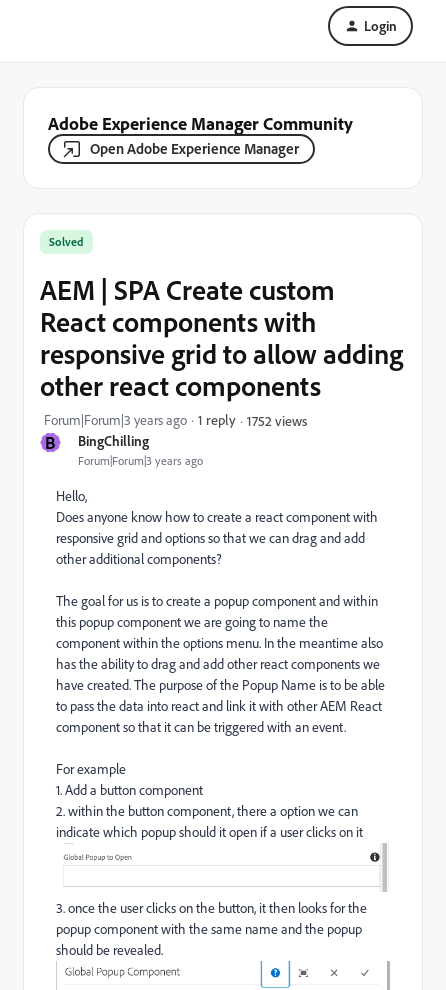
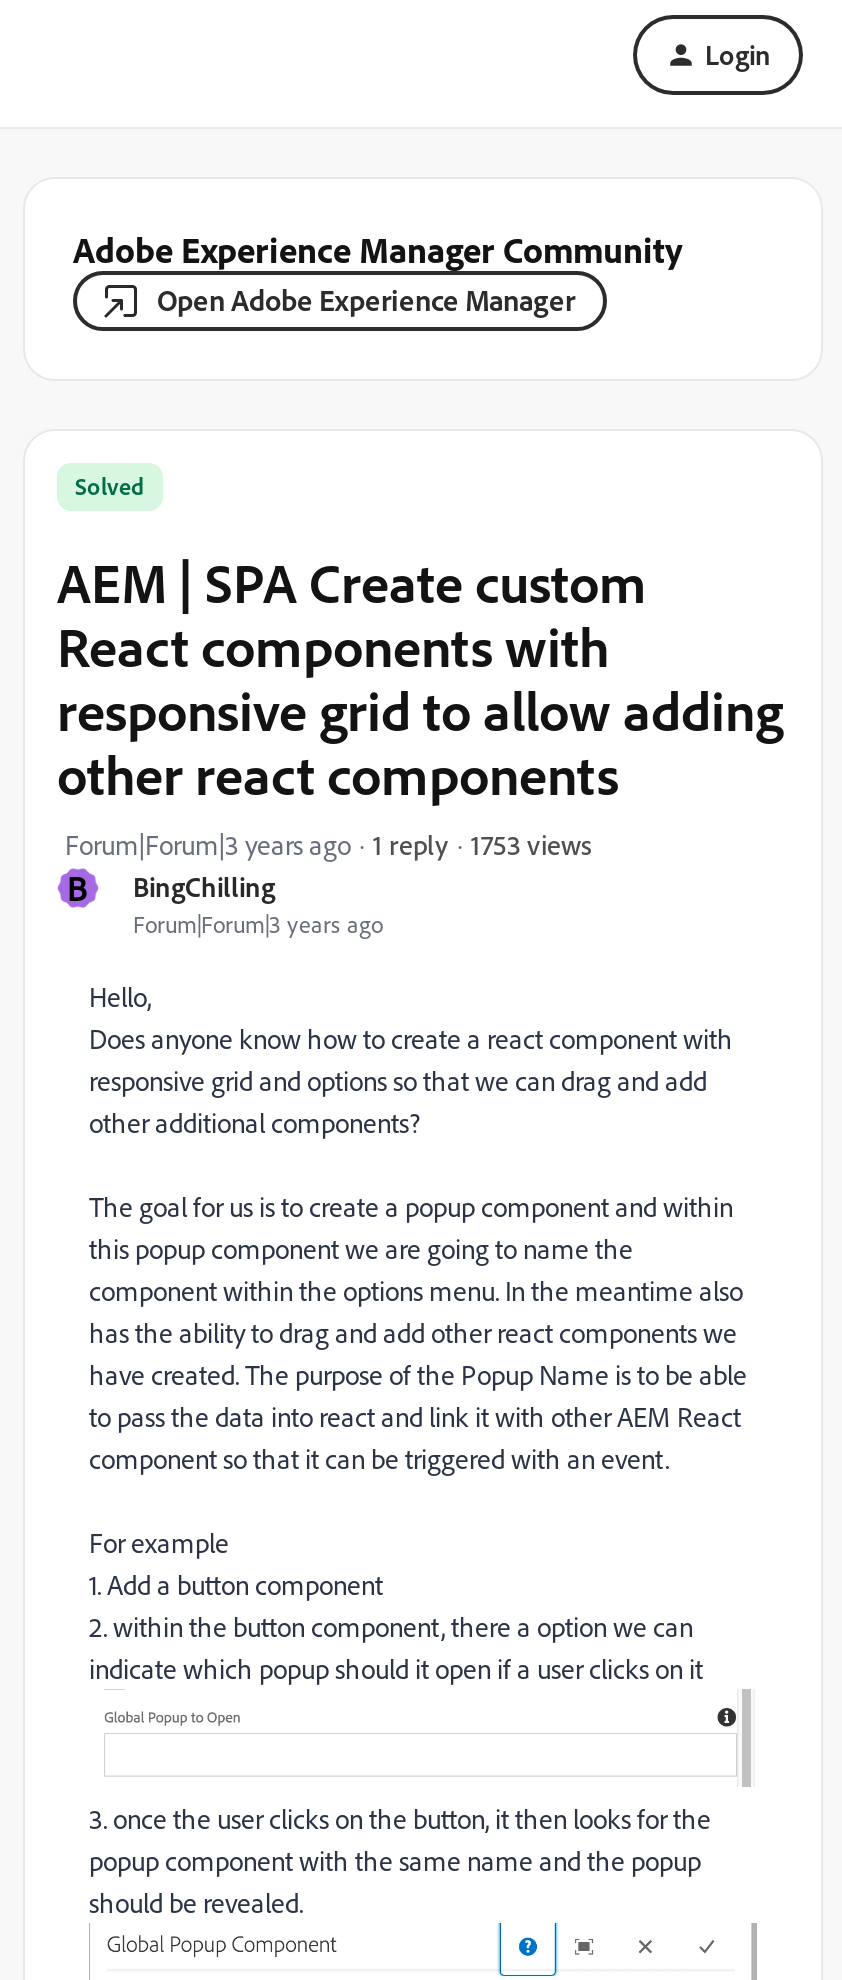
[247,411,307,428] 1752 views -> [471,826,591,860] 1753 views

